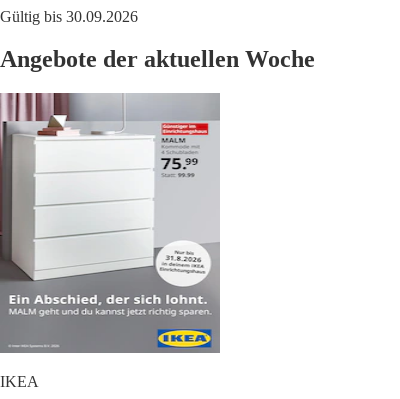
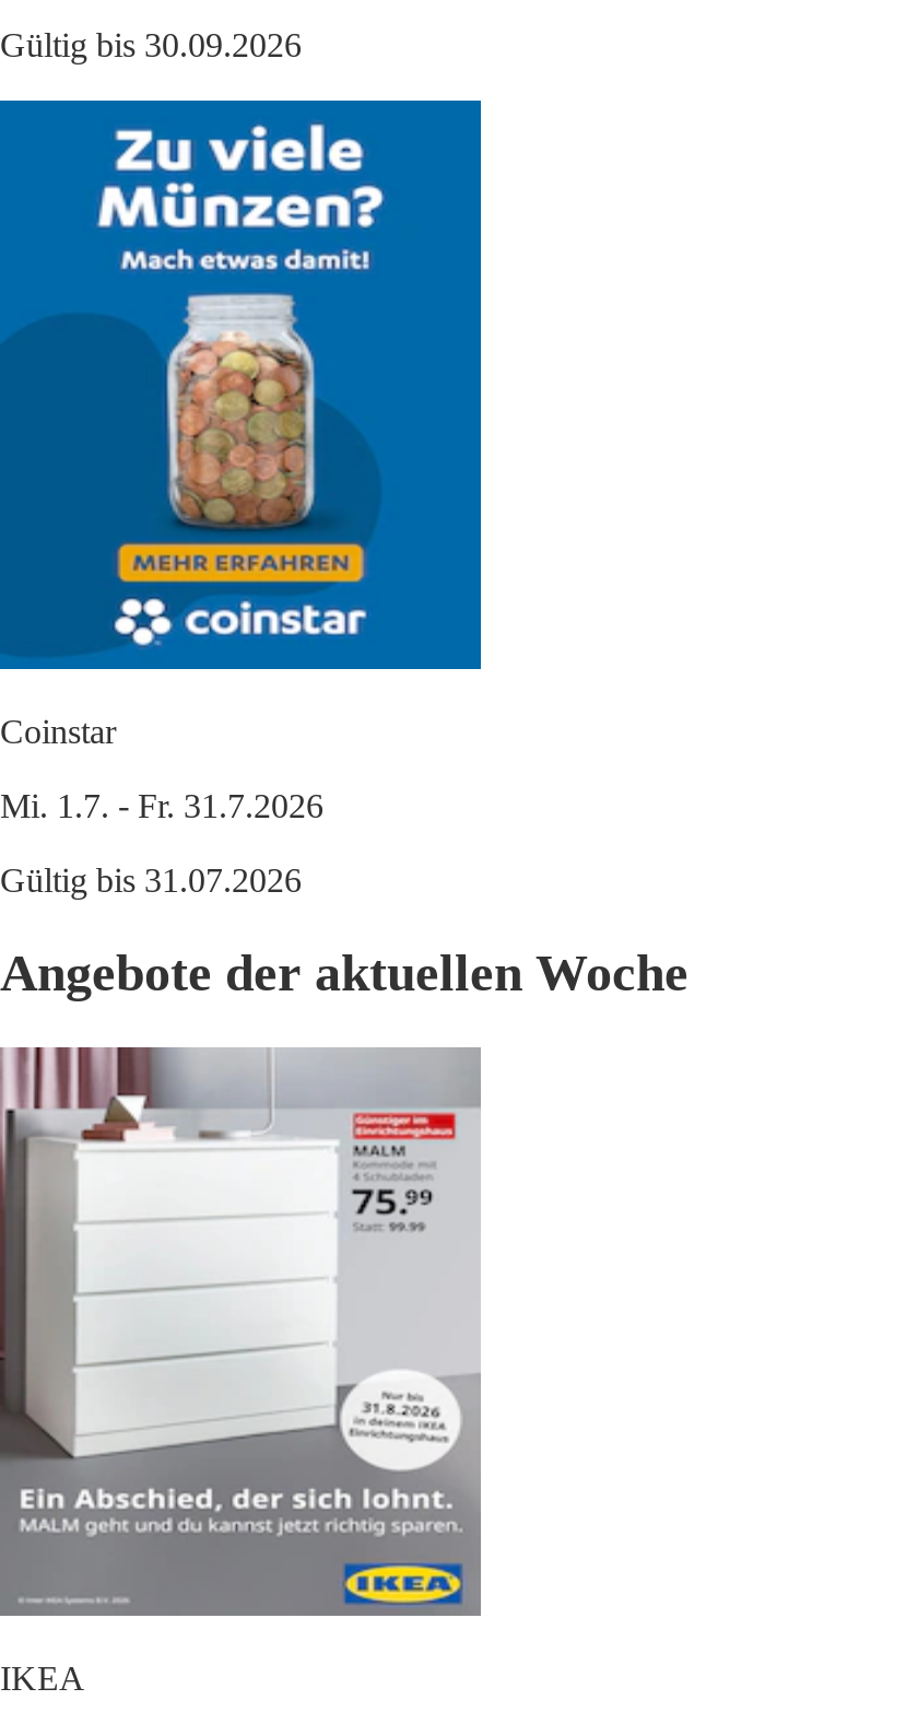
none -> [0,98,483,900] [image] | Coinstar | Mi. 1.7. - Fr. 31.7.2026 | Gültig bis 31.07.2026

